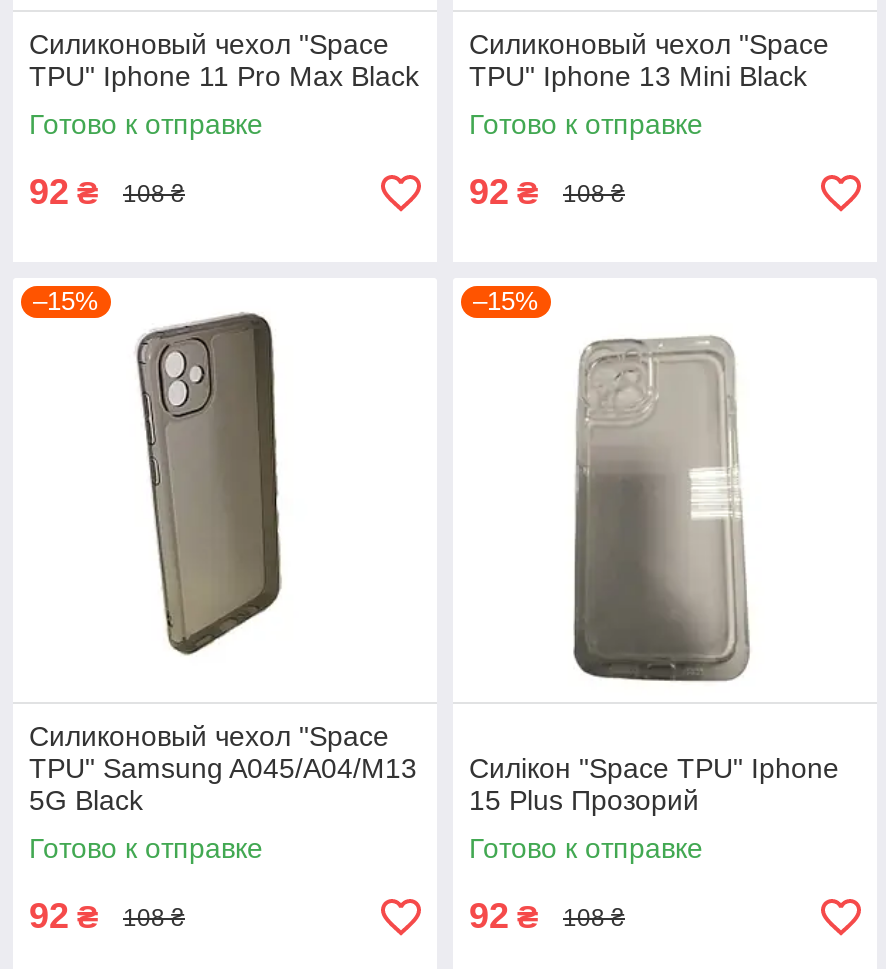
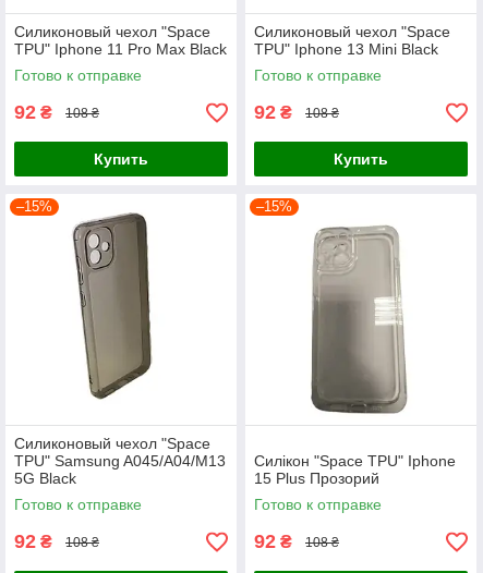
none -> [94,151,148,168] Купить
none -> [334,151,388,168] Купить

